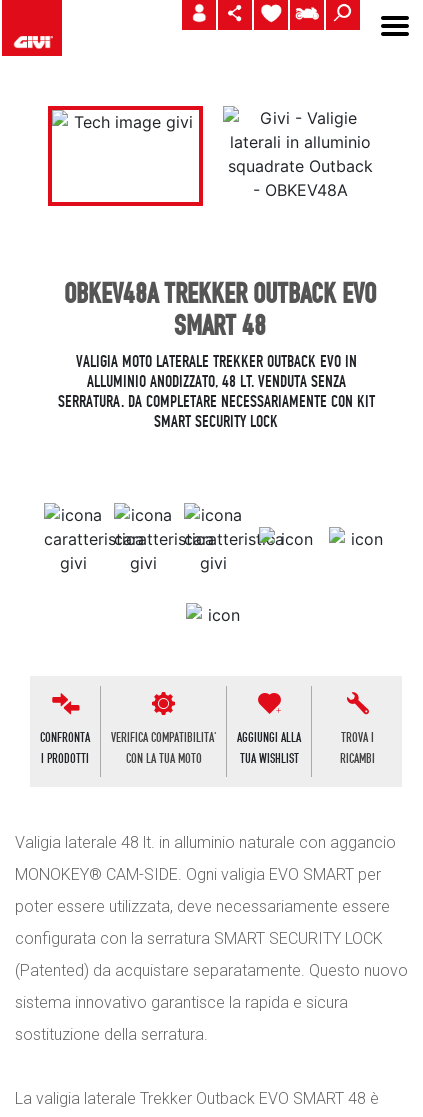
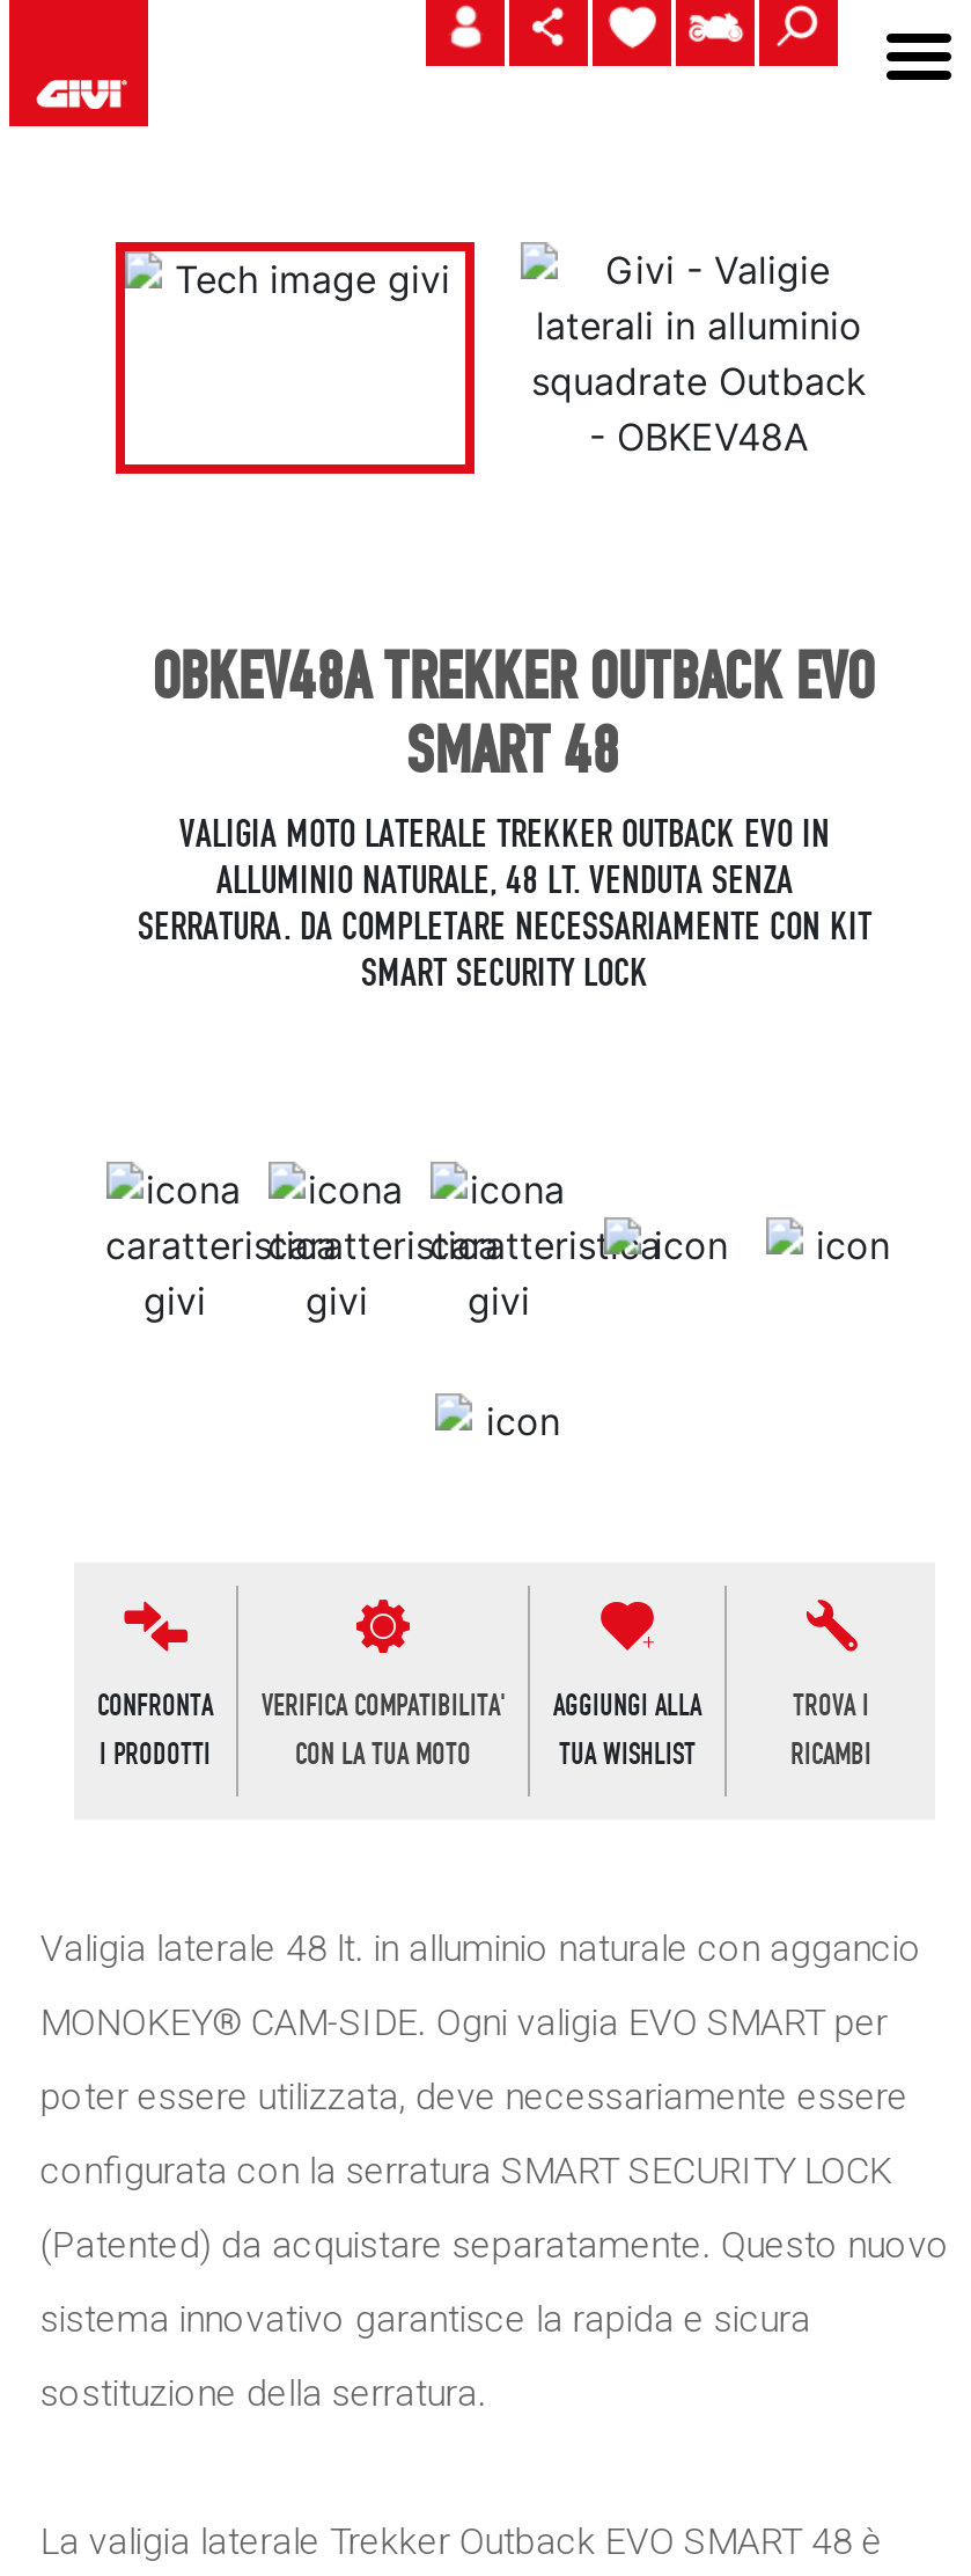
[86,371,345,391] ALLUMINIO ANODIZZATO, 48 LT. VENDUTA SENZA -> [216,856,793,902] ALLUMINIO NATURALE, 48 LT. VENDUTA SENZA

